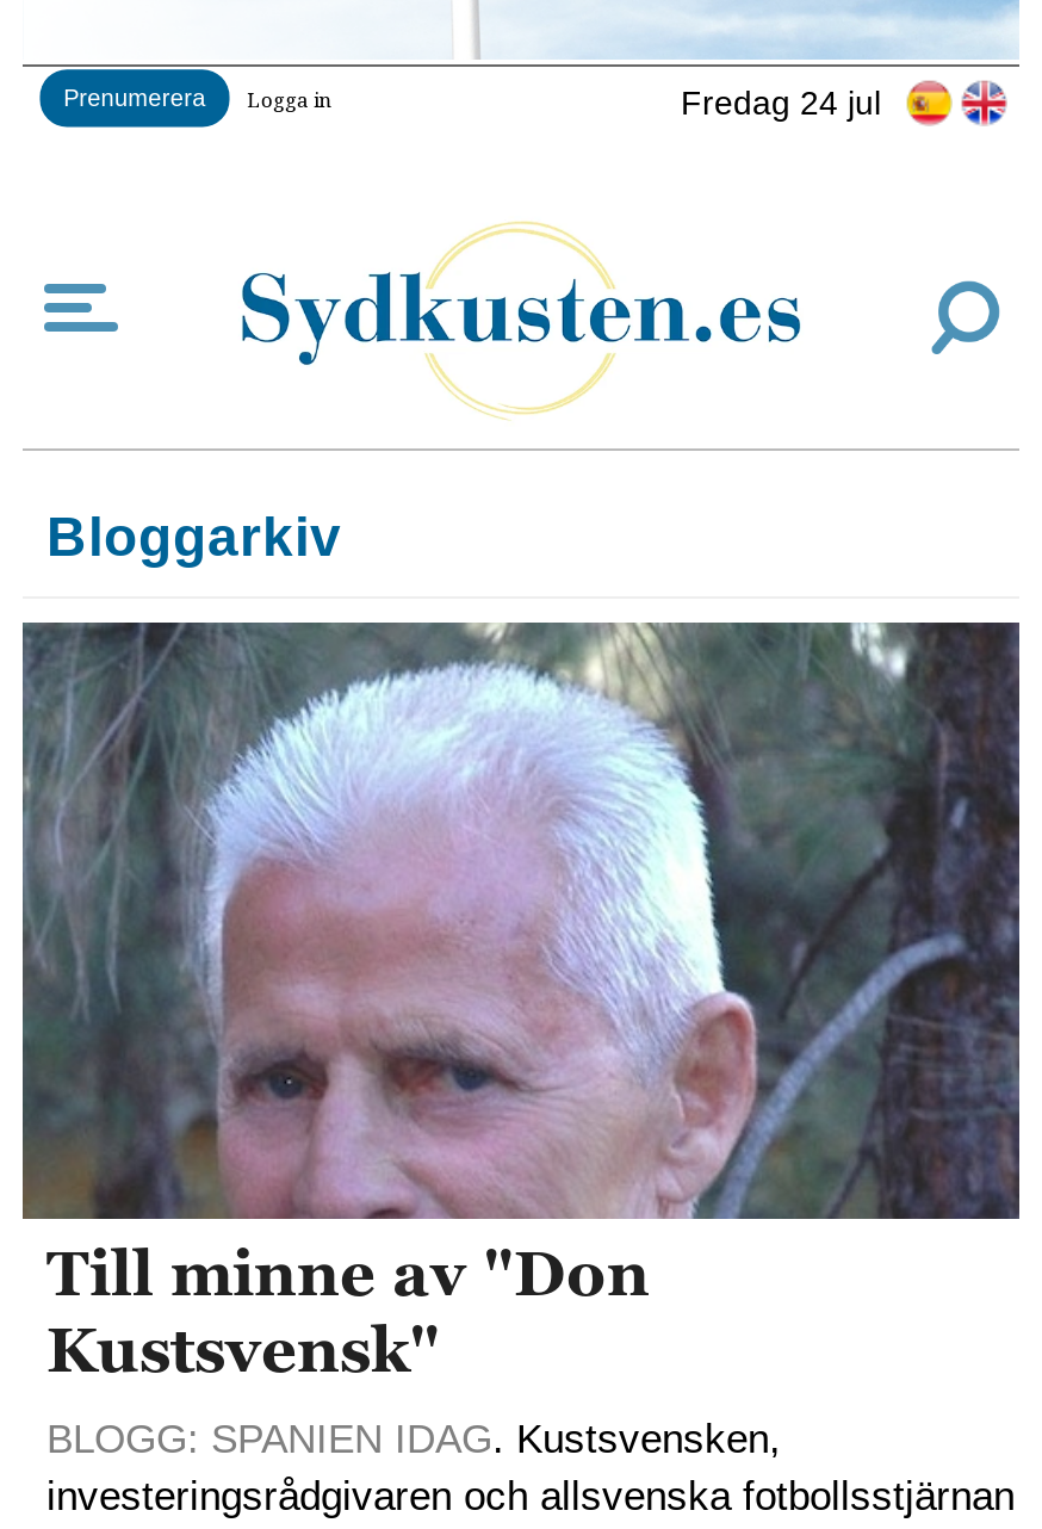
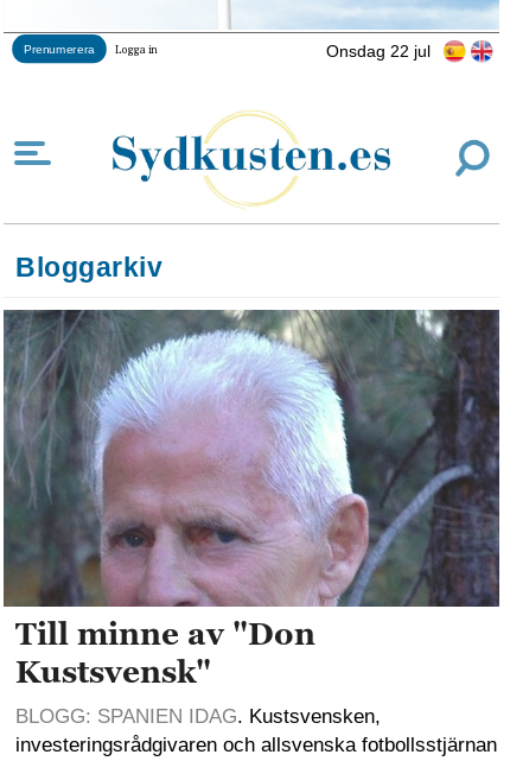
[681,82,881,120] Fredag 24 jul -> [326,41,431,60] Onsdag 22 jul

